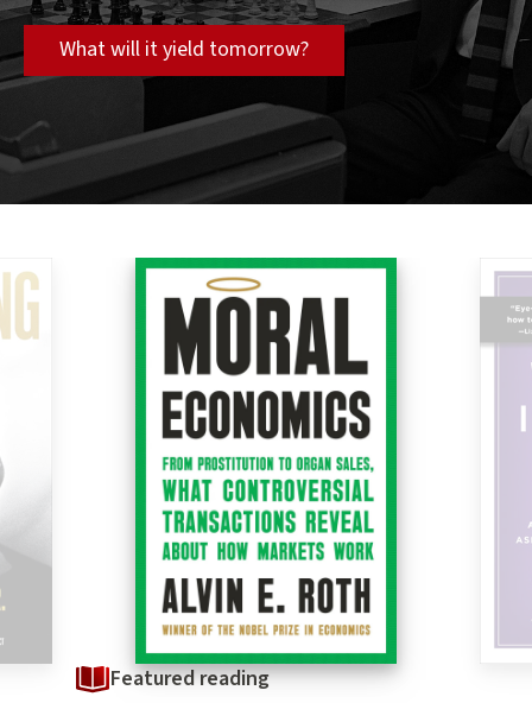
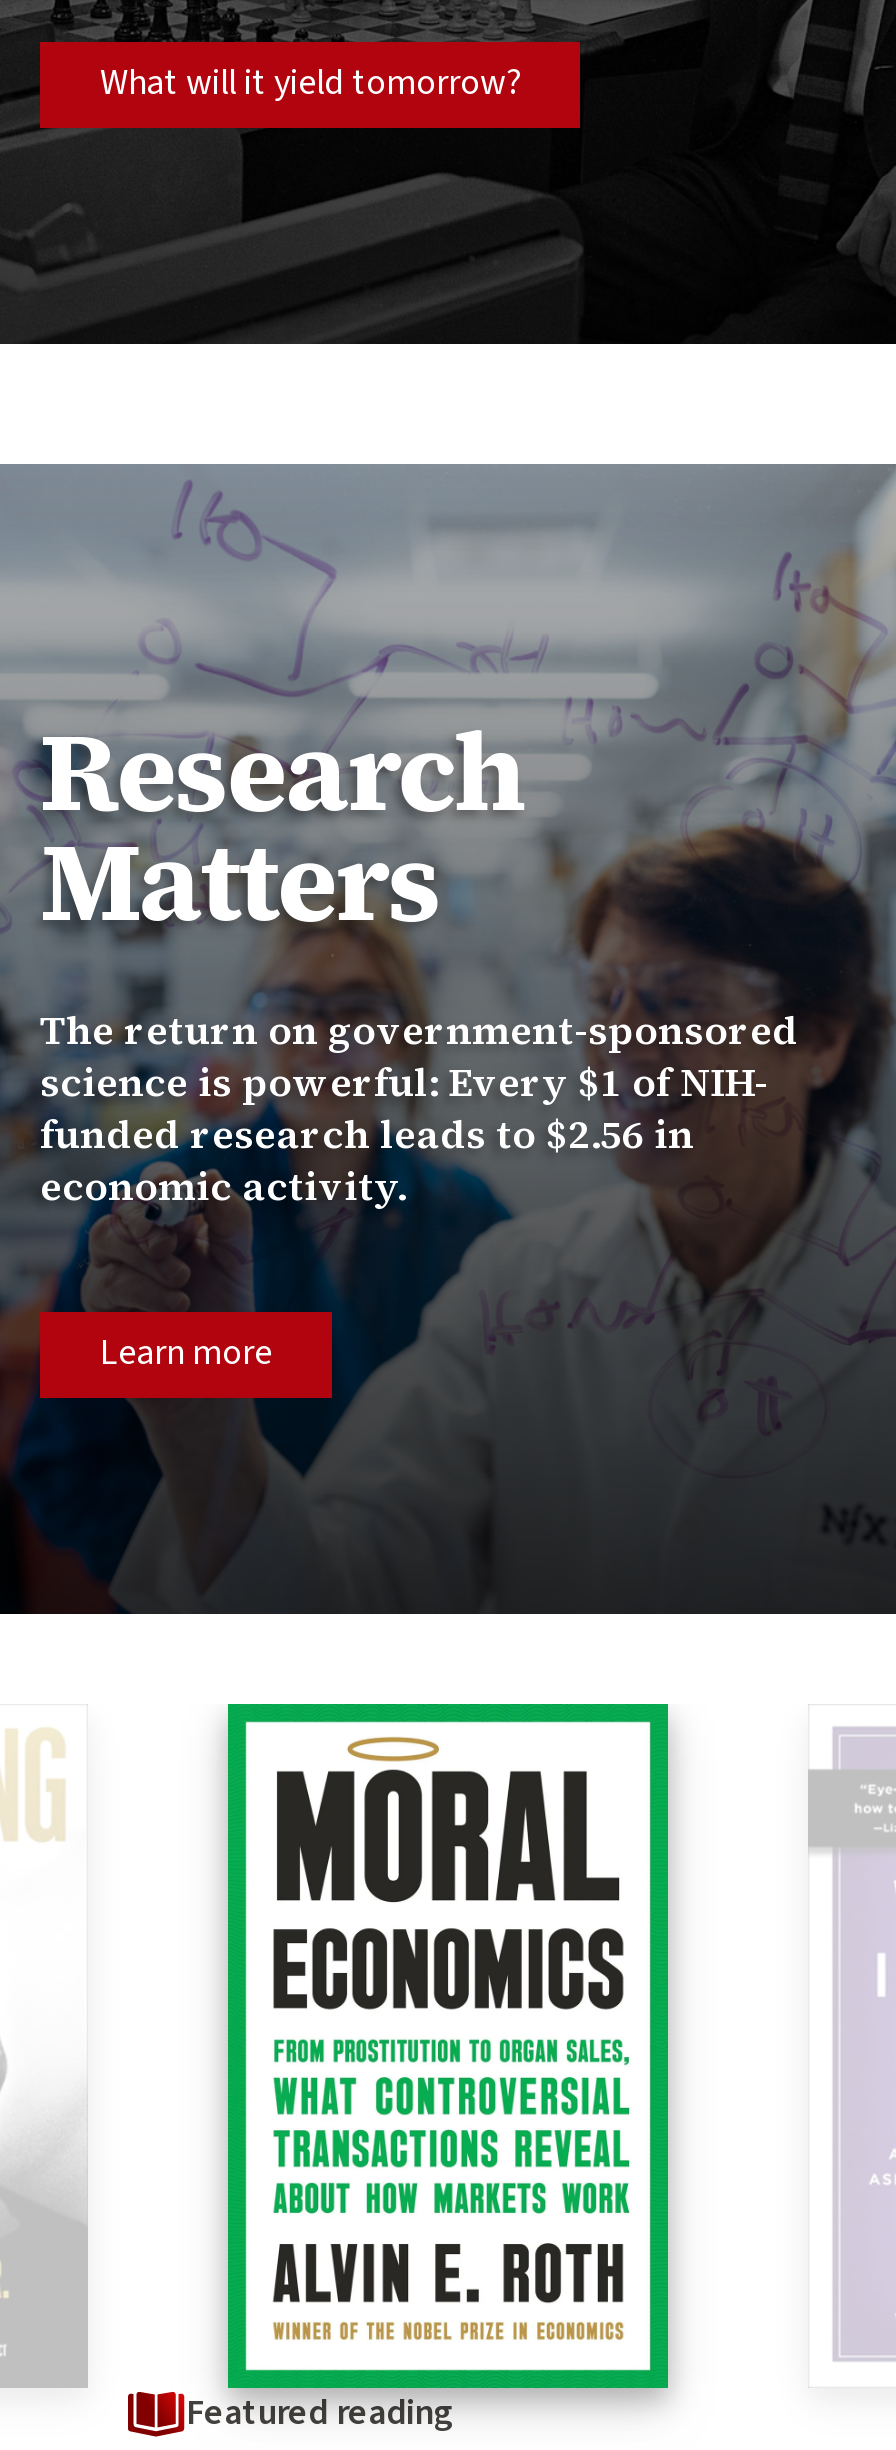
none -> [6,434,890,1612] [image] | Research | Matters | The return on government-sponsored | science is powerful: Every $1 of NIH- | funded research leads to $2.56 in | economic activity. | Learn more

